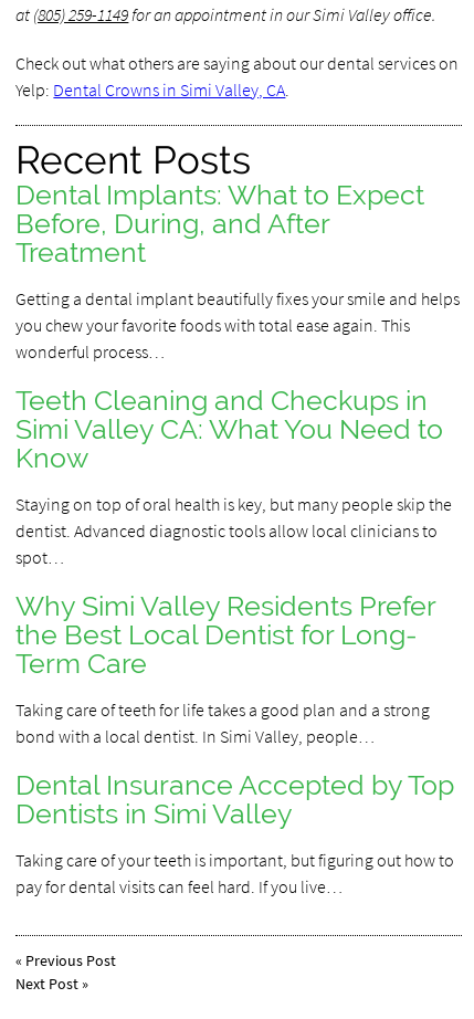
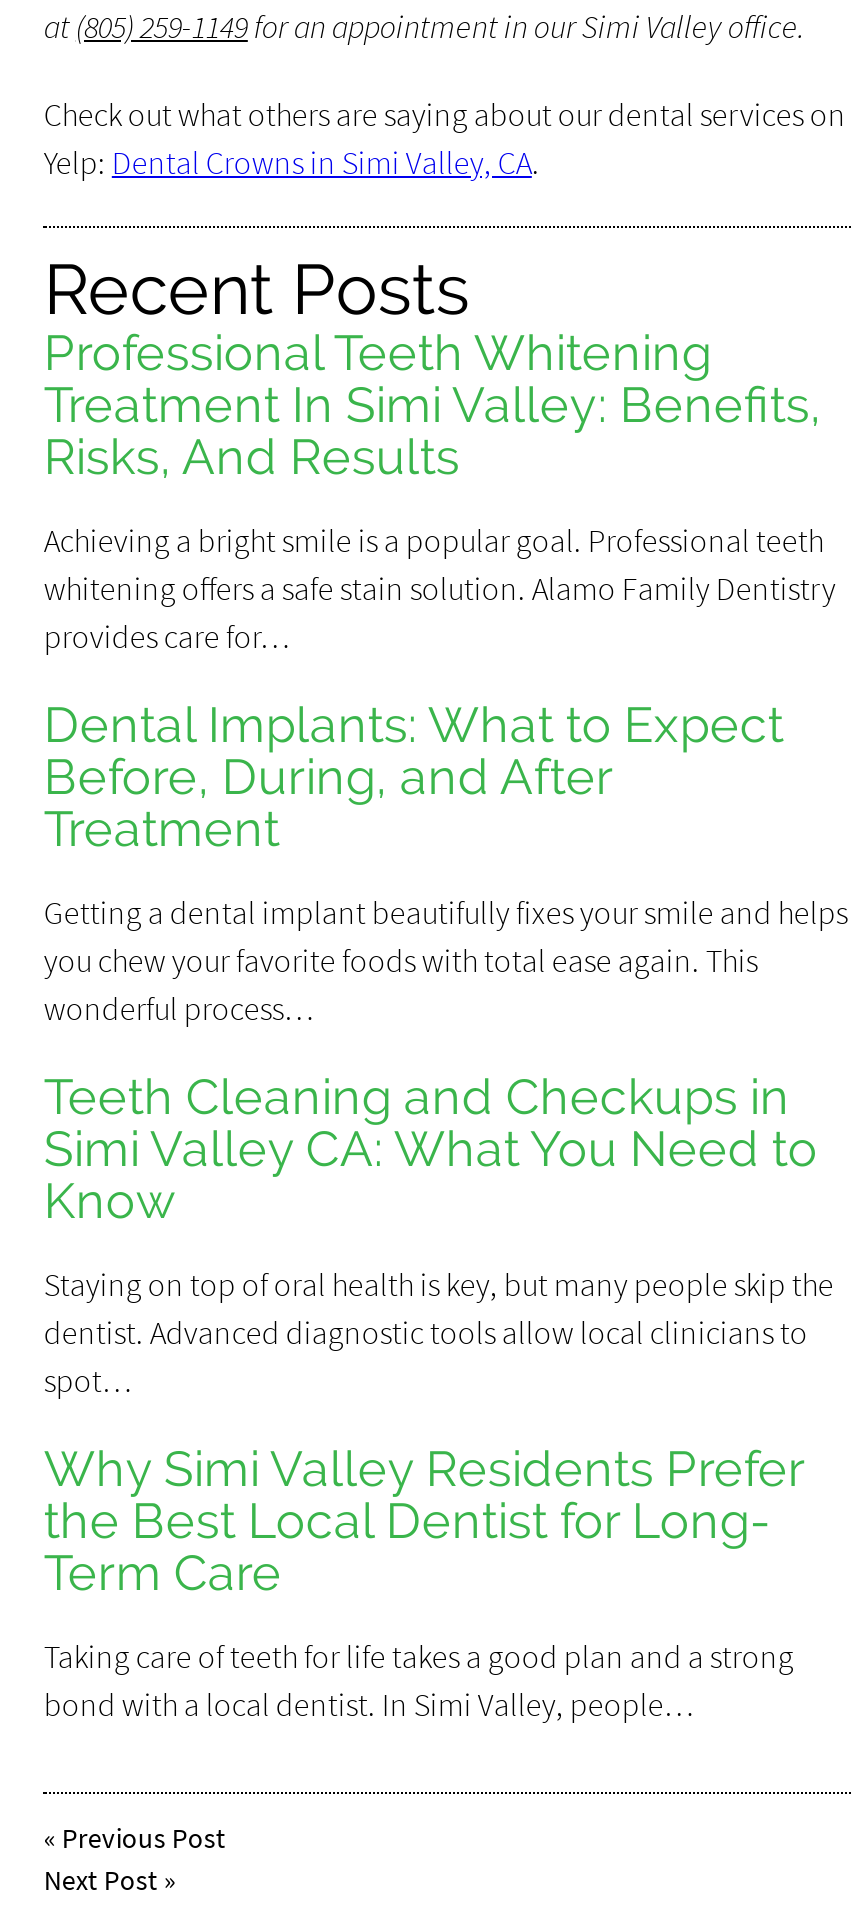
none -> [44,324,836,656] Professional Teeth Whitening | Treatment In Simi Valley: Benefits, | Risks, And Results | Achieving a bright smile is a popular goal. Professional teeth | whitening offers a safe stain solution. Alamo Family Dentistry | provides care for…
moved [16,179,460,747] -> [44,696,848,1724]: Dental Implants: What to Expect | Before, During, and After | Treatment | ... | Taking care of teeth for life takes a good plan and a strong | bond with a local dentist. In Simi Valley, people…
[16,769,455,897] Dental Insurance Accepted by Top | Dentists in Simi Valley | Taking care of your teeth is important, but figuring out how to | pay for dental visits can feel hard. If you live… -> none

